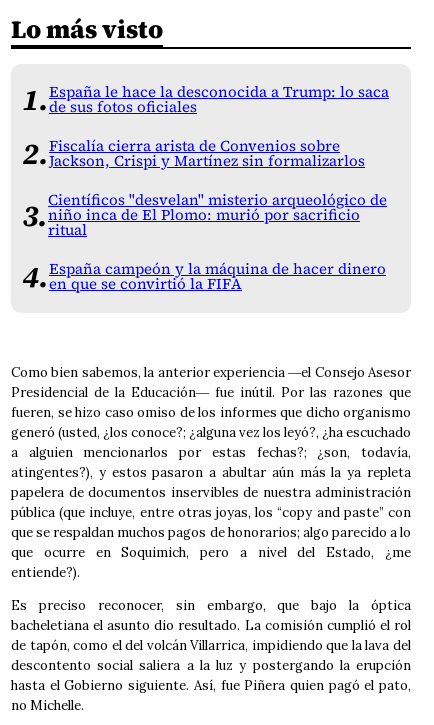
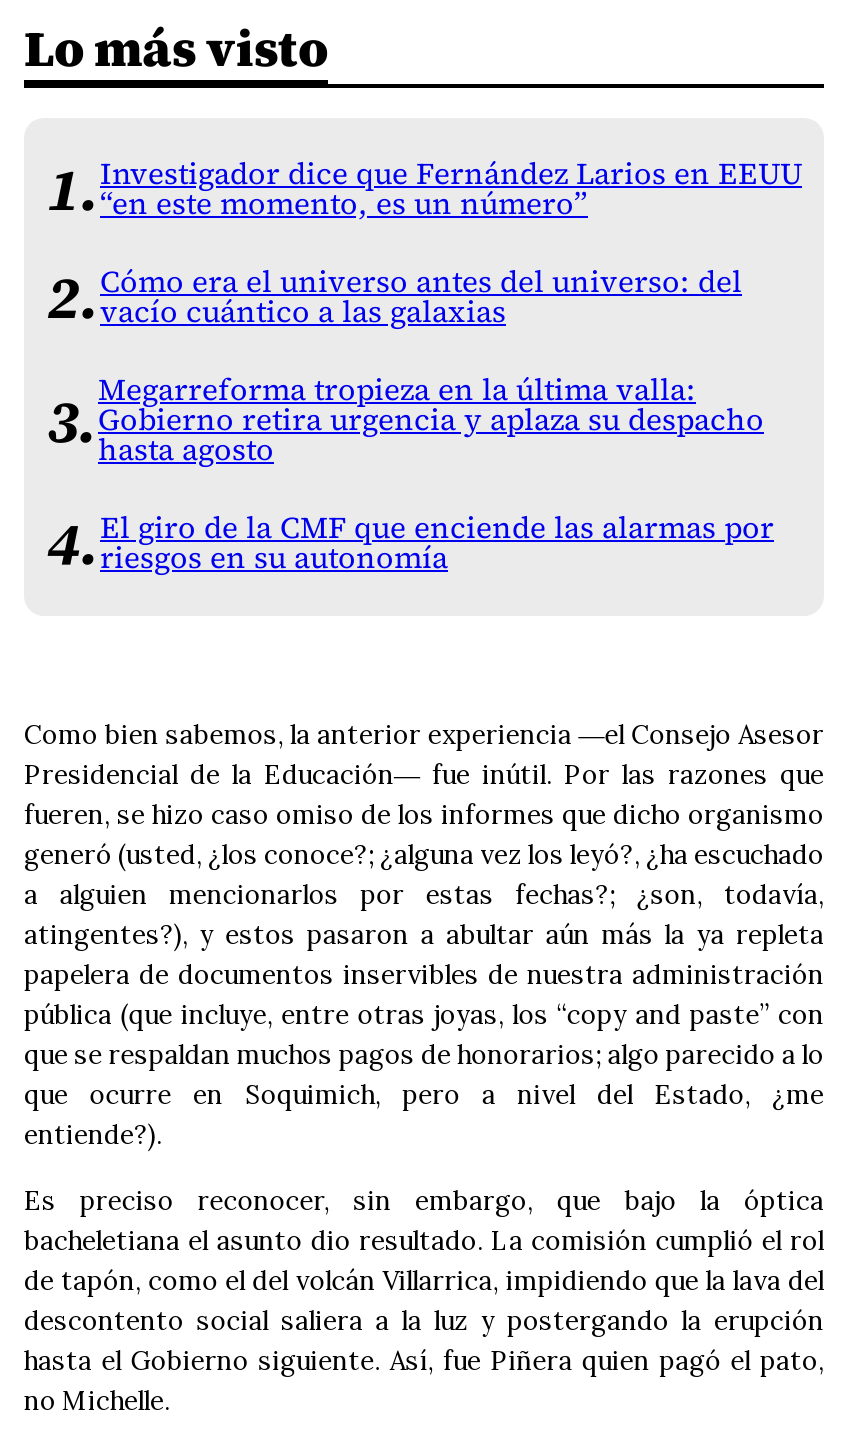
[49,82,389,117] España le hace la desconocida a Trump: lo saca | de sus fotos oficiales -> [100,154,802,224] Investigador dice que Fernández Larios en EEUU | “en este momento, es un número”
[49,136,365,171] Fiscalía cierra arista de Convenios sobre | Jackson, Crispi y Martínez sin formalizarlos -> [100,262,742,332] Cómo era el universo antes del universo: del | vacío cuántico a las galaxias
[48,190,387,240] Científicos "desvelan" misterio arqueológico de | niño inca de El Plomo: murió por sacrificio | ritual -> [98,370,764,470] Megarreforma tropieza en la última valla: | Gobierno retira urgencia y aplaza su despacho | hasta agosto
[49,259,386,294] España campeón y la máquina de hacer dinero | en que se convirtió la FIFA -> [100,508,774,578] El giro de la CMF que enciende las alarmas por | riesgos en su autonomía

